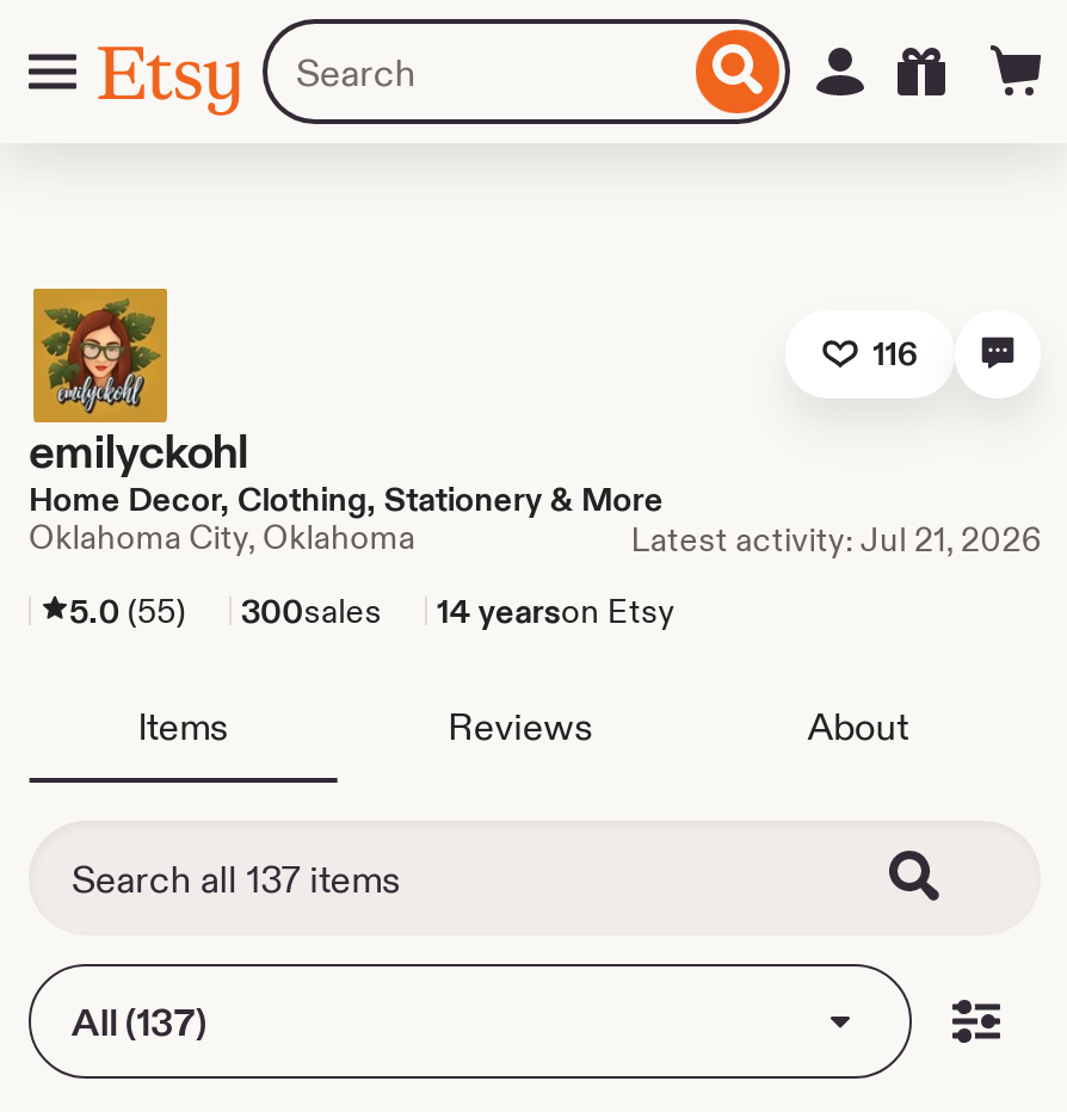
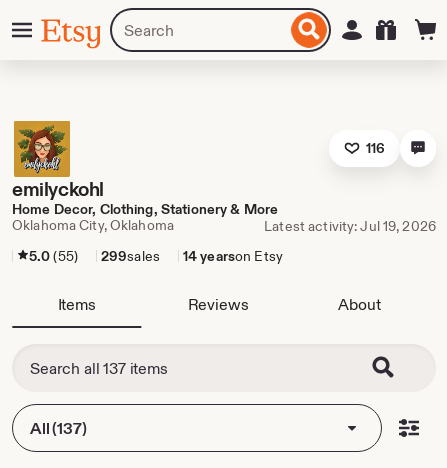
[631,518,1041,561] Latest activity: Jul 21, 2026 -> [264,217,436,235] Latest activity: Jul 19, 2026
[69,589,675,632] 5.0 (55) 300sales 14 yearson Etsy -> [29,247,283,265] 5.0 (55) 299sales 14 yearson Etsy

